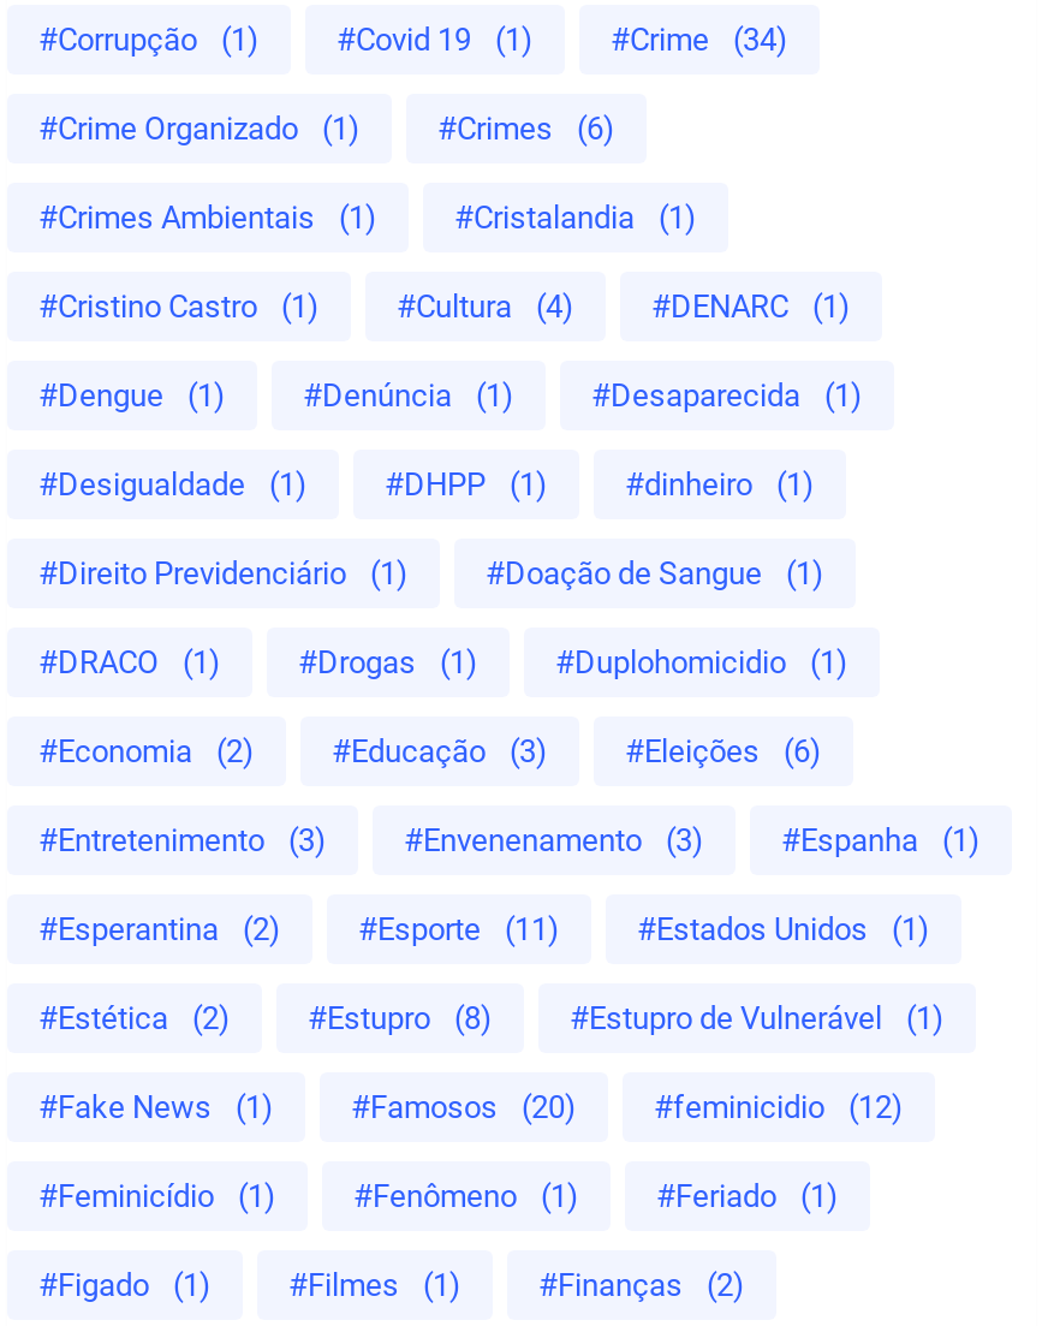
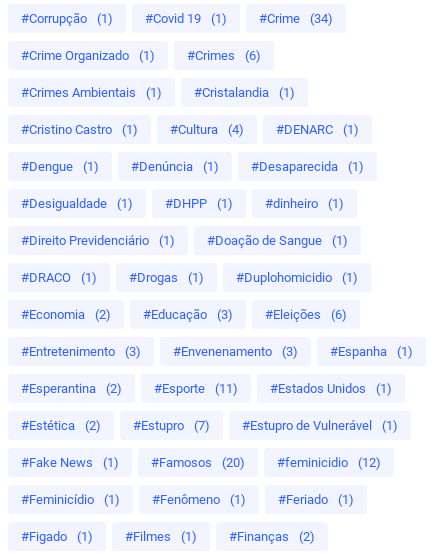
[308,1000,493,1036] #Estupro (8) -> [133,418,210,433] #Estupro (7)

